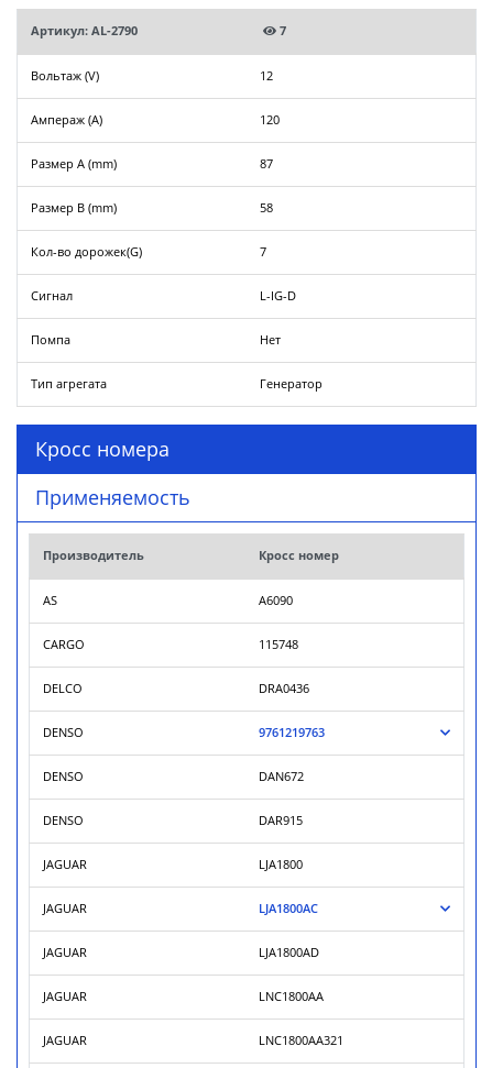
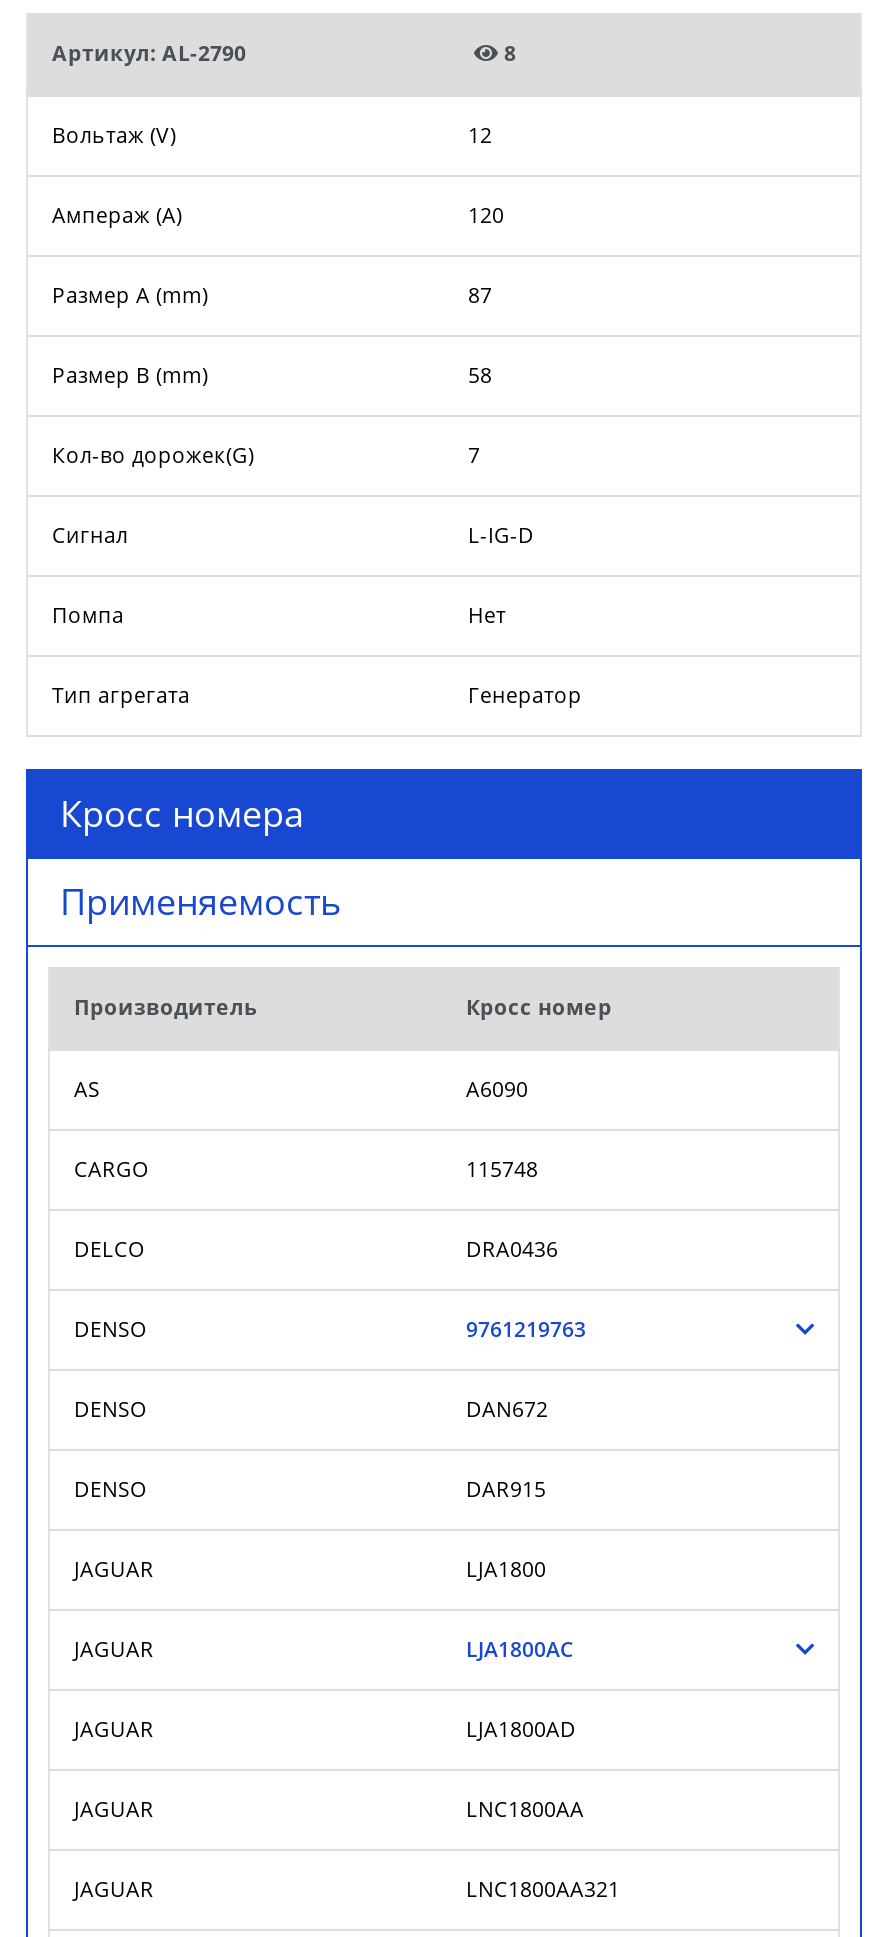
[276,23,286,38] 7 -> [498,39,516,67] 8

